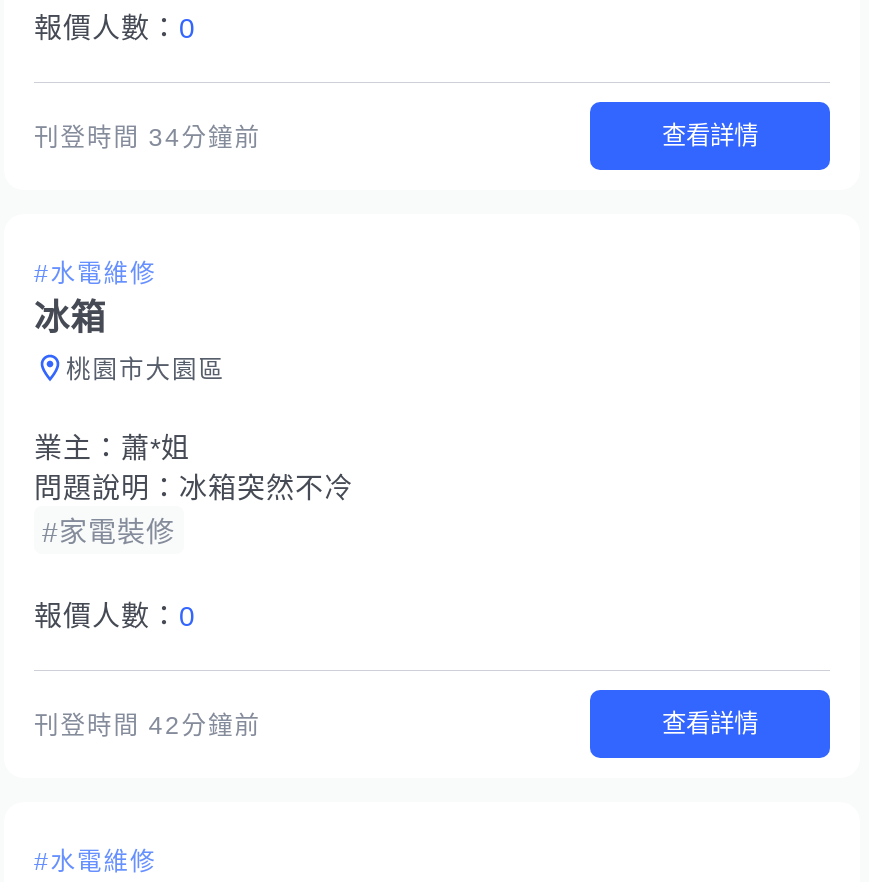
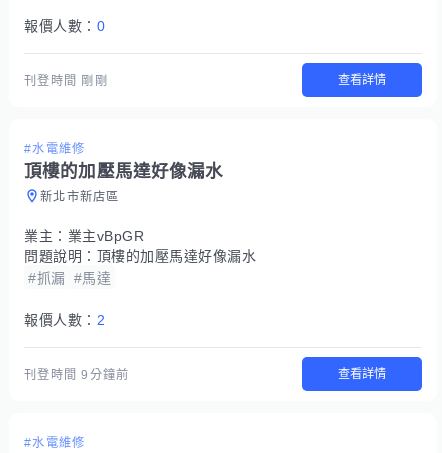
[34,124,261,152] 刊登時間34分鐘前 -> [24,74,108,88] 刊登時間剛剛
[34,298,225,384] 冰箱 | 桃園市大園區 -> [24,161,224,204] 頂樓的加壓馬達好像漏水 | 新北市新店區
[34,432,353,548] 業主：蕭*姐 | 問題說明：冰箱突然不冷 | #家電裝修 -> [24,228,256,286] 業主：業主vBpGR | 問題說明：頂樓的加壓馬達好像漏水 | #抓漏 #馬達
[34,600,196,632] 報價人數：0 -> [24,312,105,328] 報價人數：2
[34,712,261,740] 刊登時間42分鐘前 -> [24,368,129,382] 刊登時間9分鐘前

